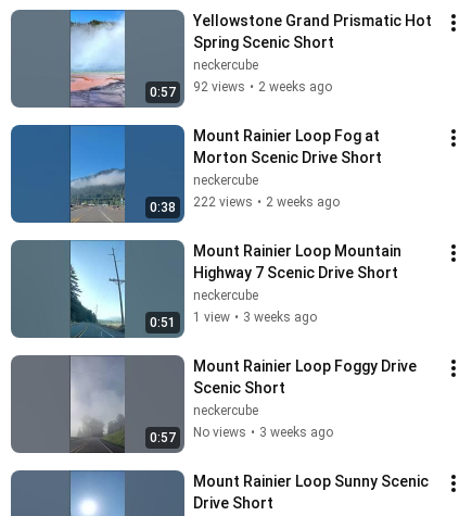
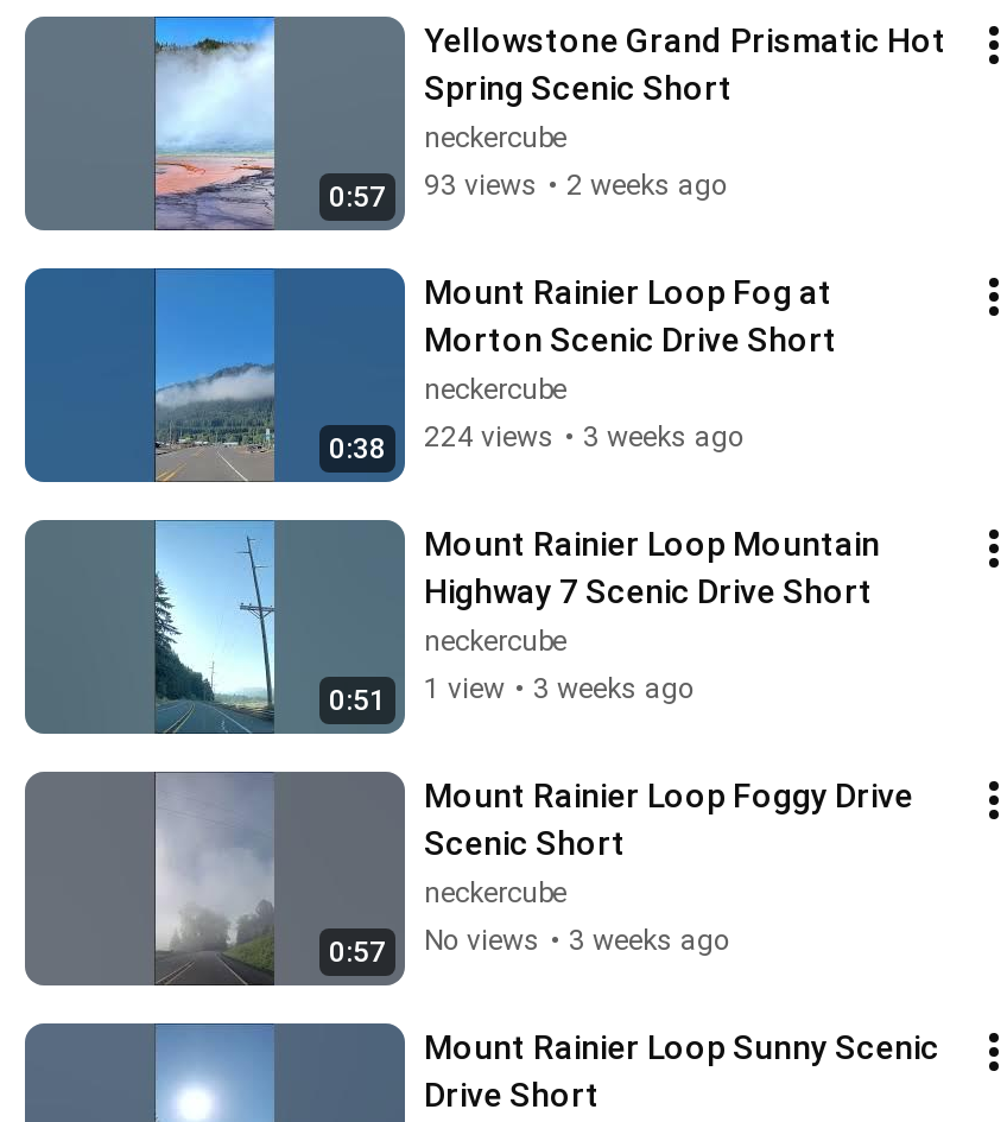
[193,80,332,95] 92 views • 2 weeks ago -> [424,168,728,202] 93 views • 2 weeks ago
[193,195,340,210] 222 views • 2 weeks ago -> [424,420,745,453] 224 views • 3 weeks ago

